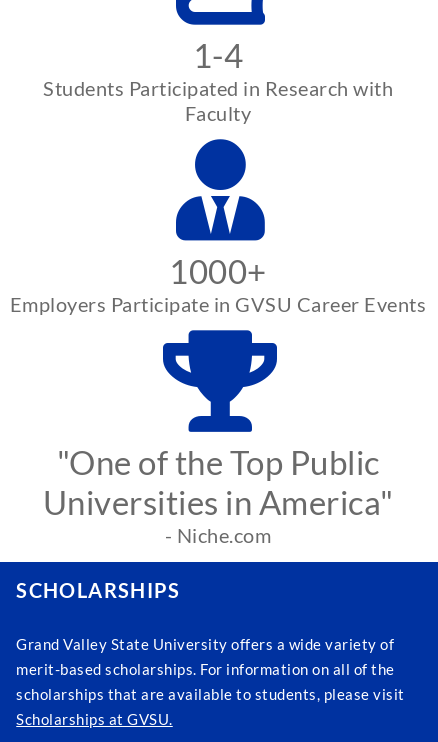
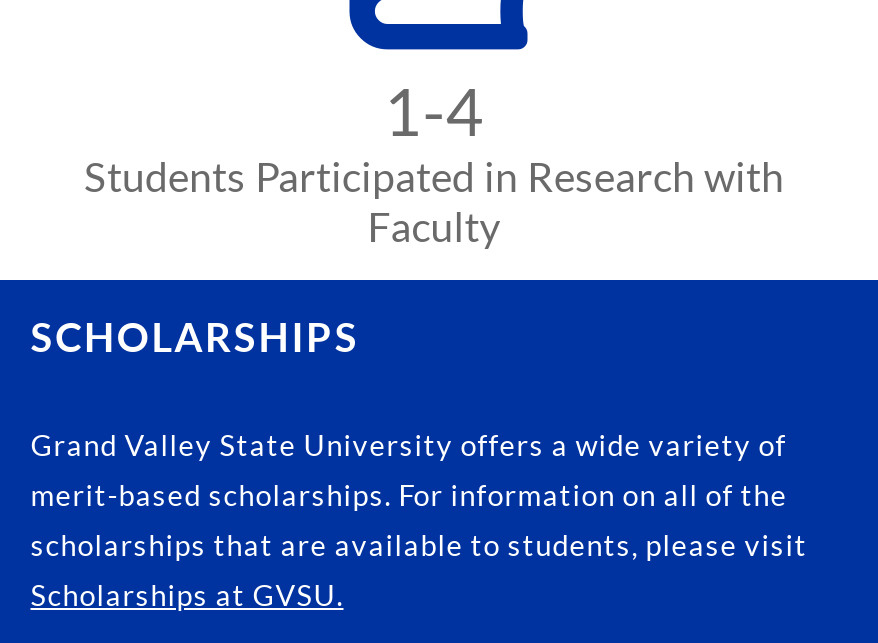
[10,139,426,316] [image] | 1000+ | Employers Participate in GVSU Career Events -> none
[42,324,393,547] [image] | "One of the Top Public | Universities in America" | - Niche.com -> none

